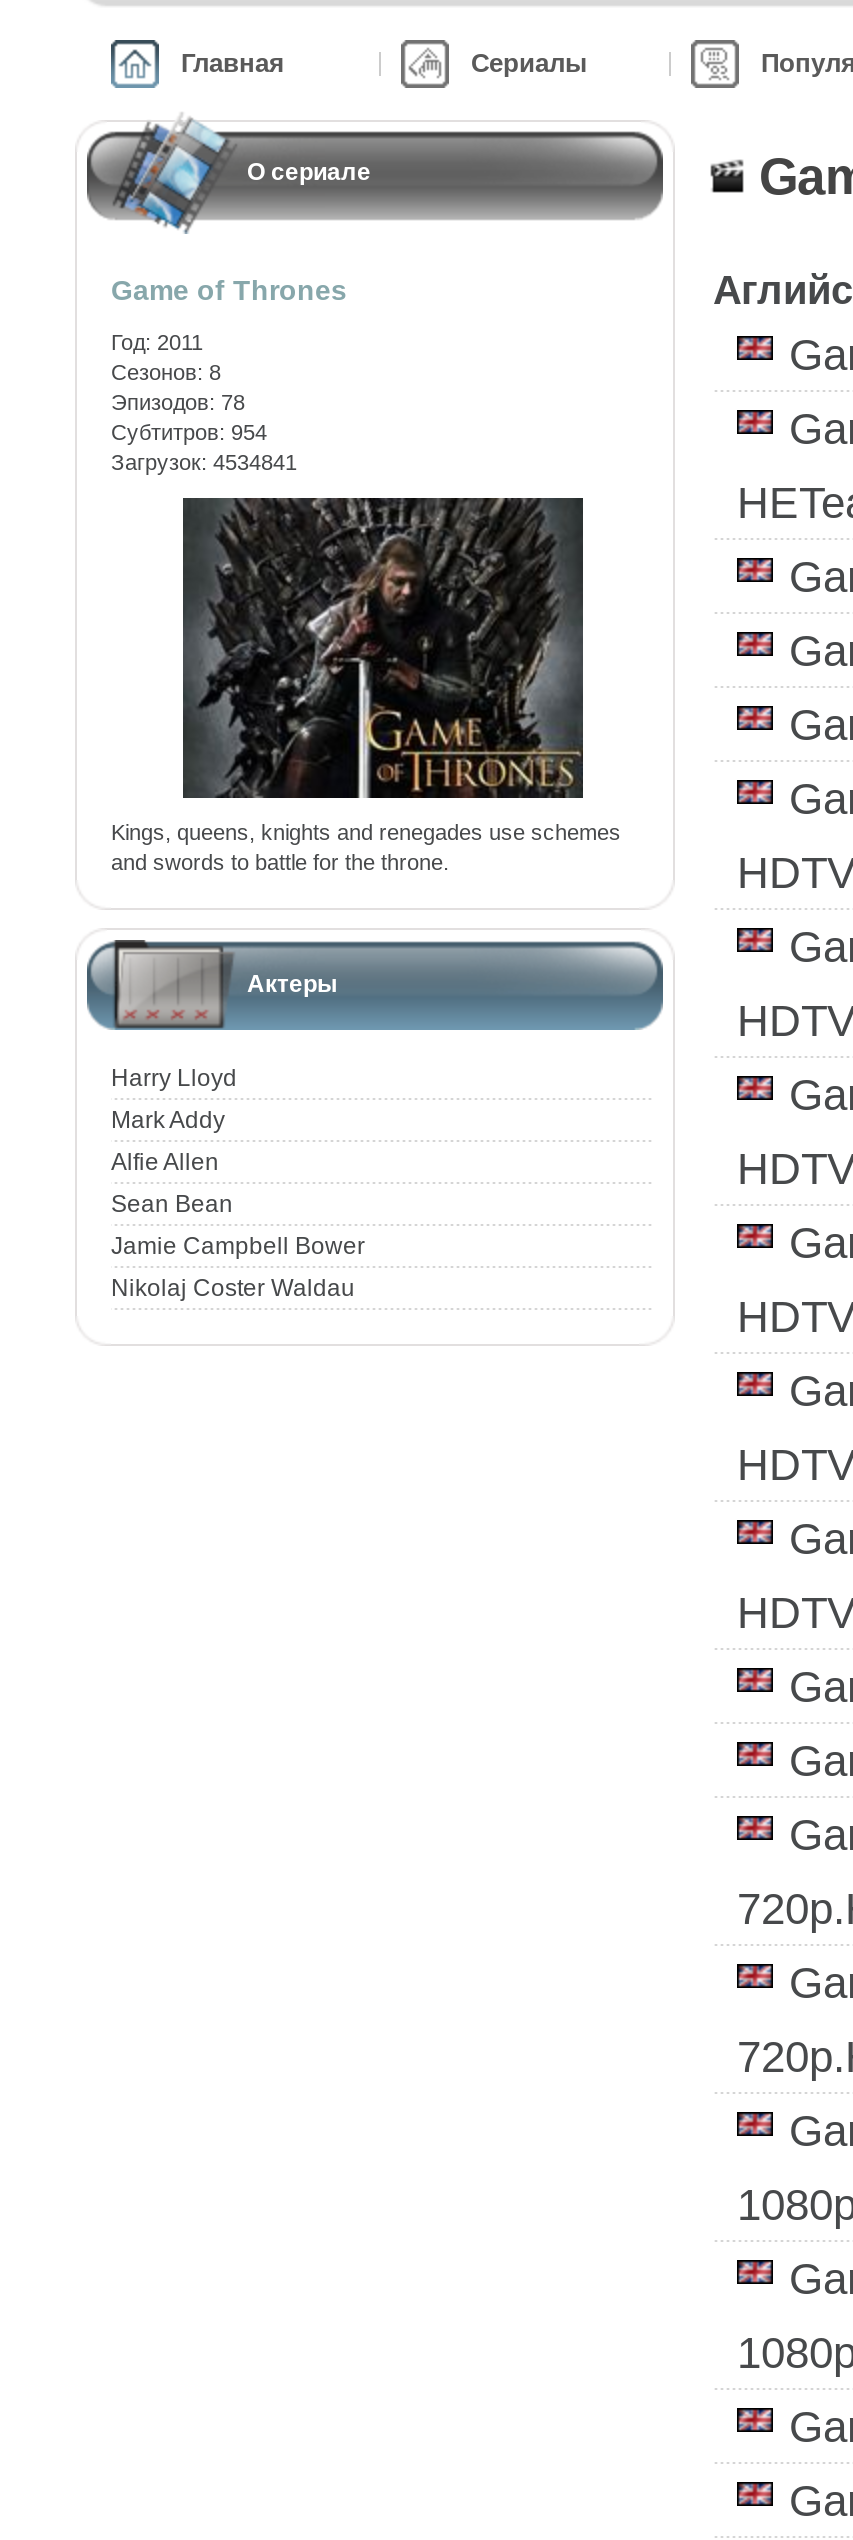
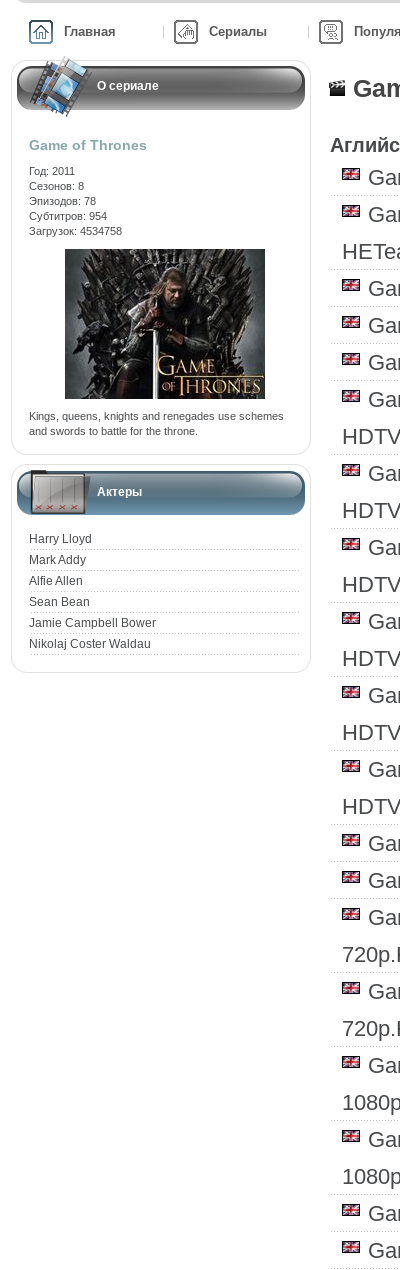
[111,450,297,474] Загрузок: 4534841 -> [29,225,122,237] Загрузок: 4534758

